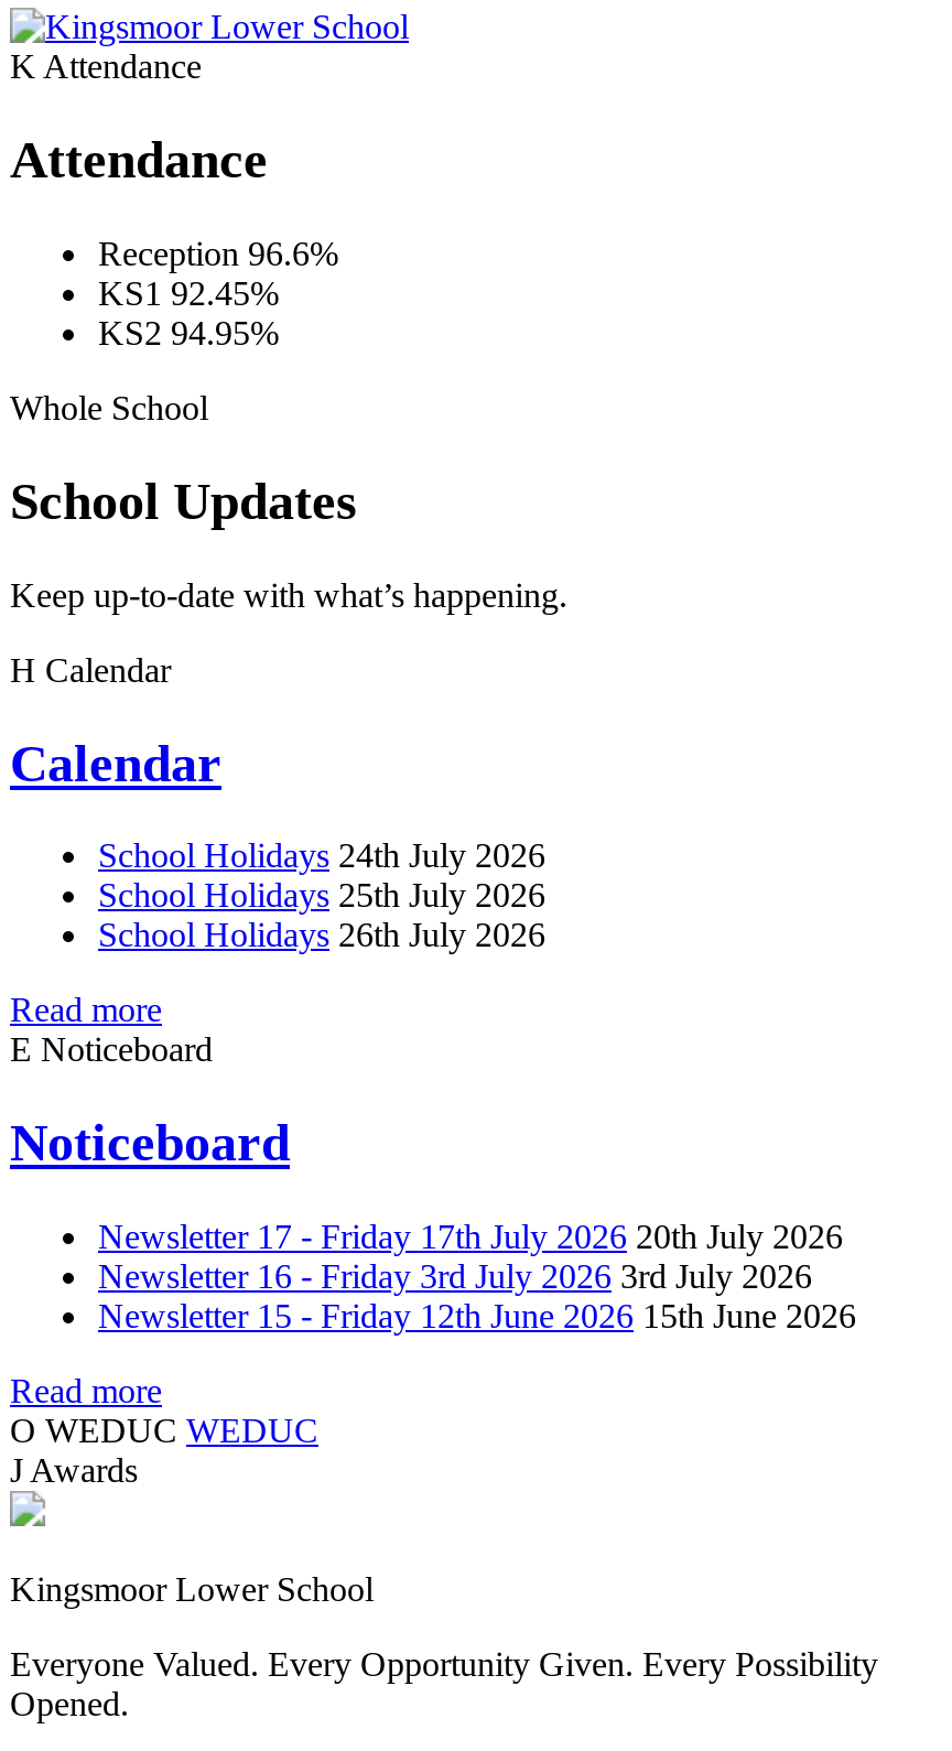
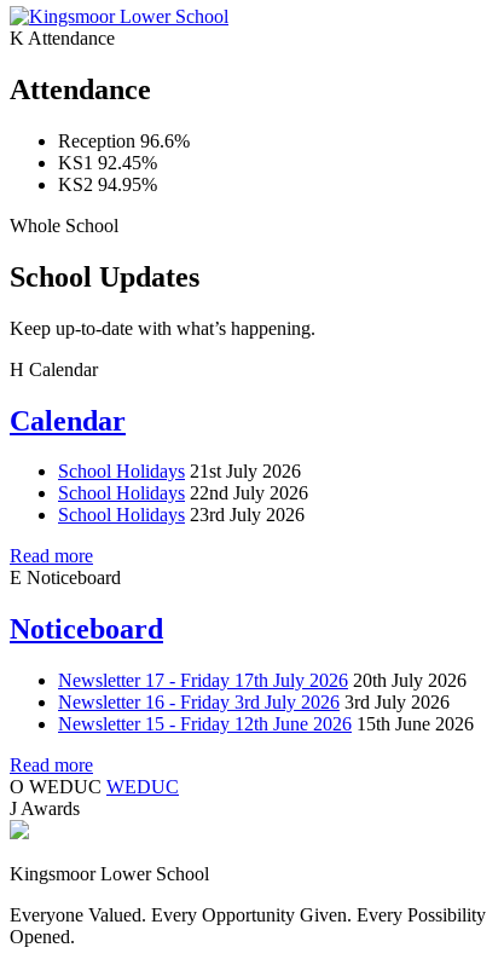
[98,837,545,875] School Holidays 24th July 2026 -> [58,461,301,482] School Holidays 21st July 2026
[98,877,545,914] School Holidays 25th July 2026 -> [58,483,308,504] School Holidays 22nd July 2026
[98,917,545,954] School Holidays 26th July 2026 -> [58,505,305,525] School Holidays 23rd July 2026

